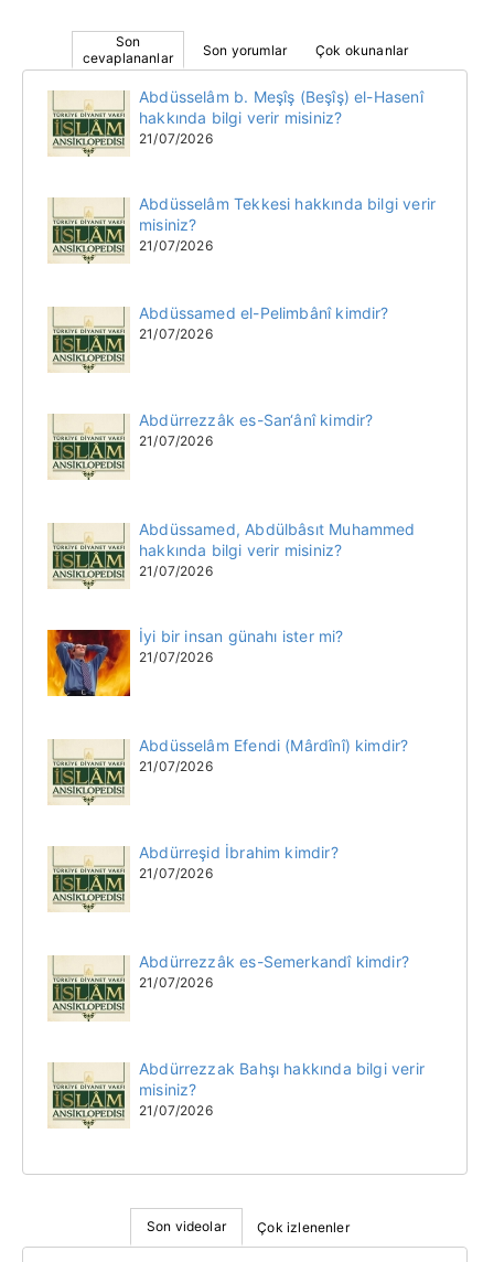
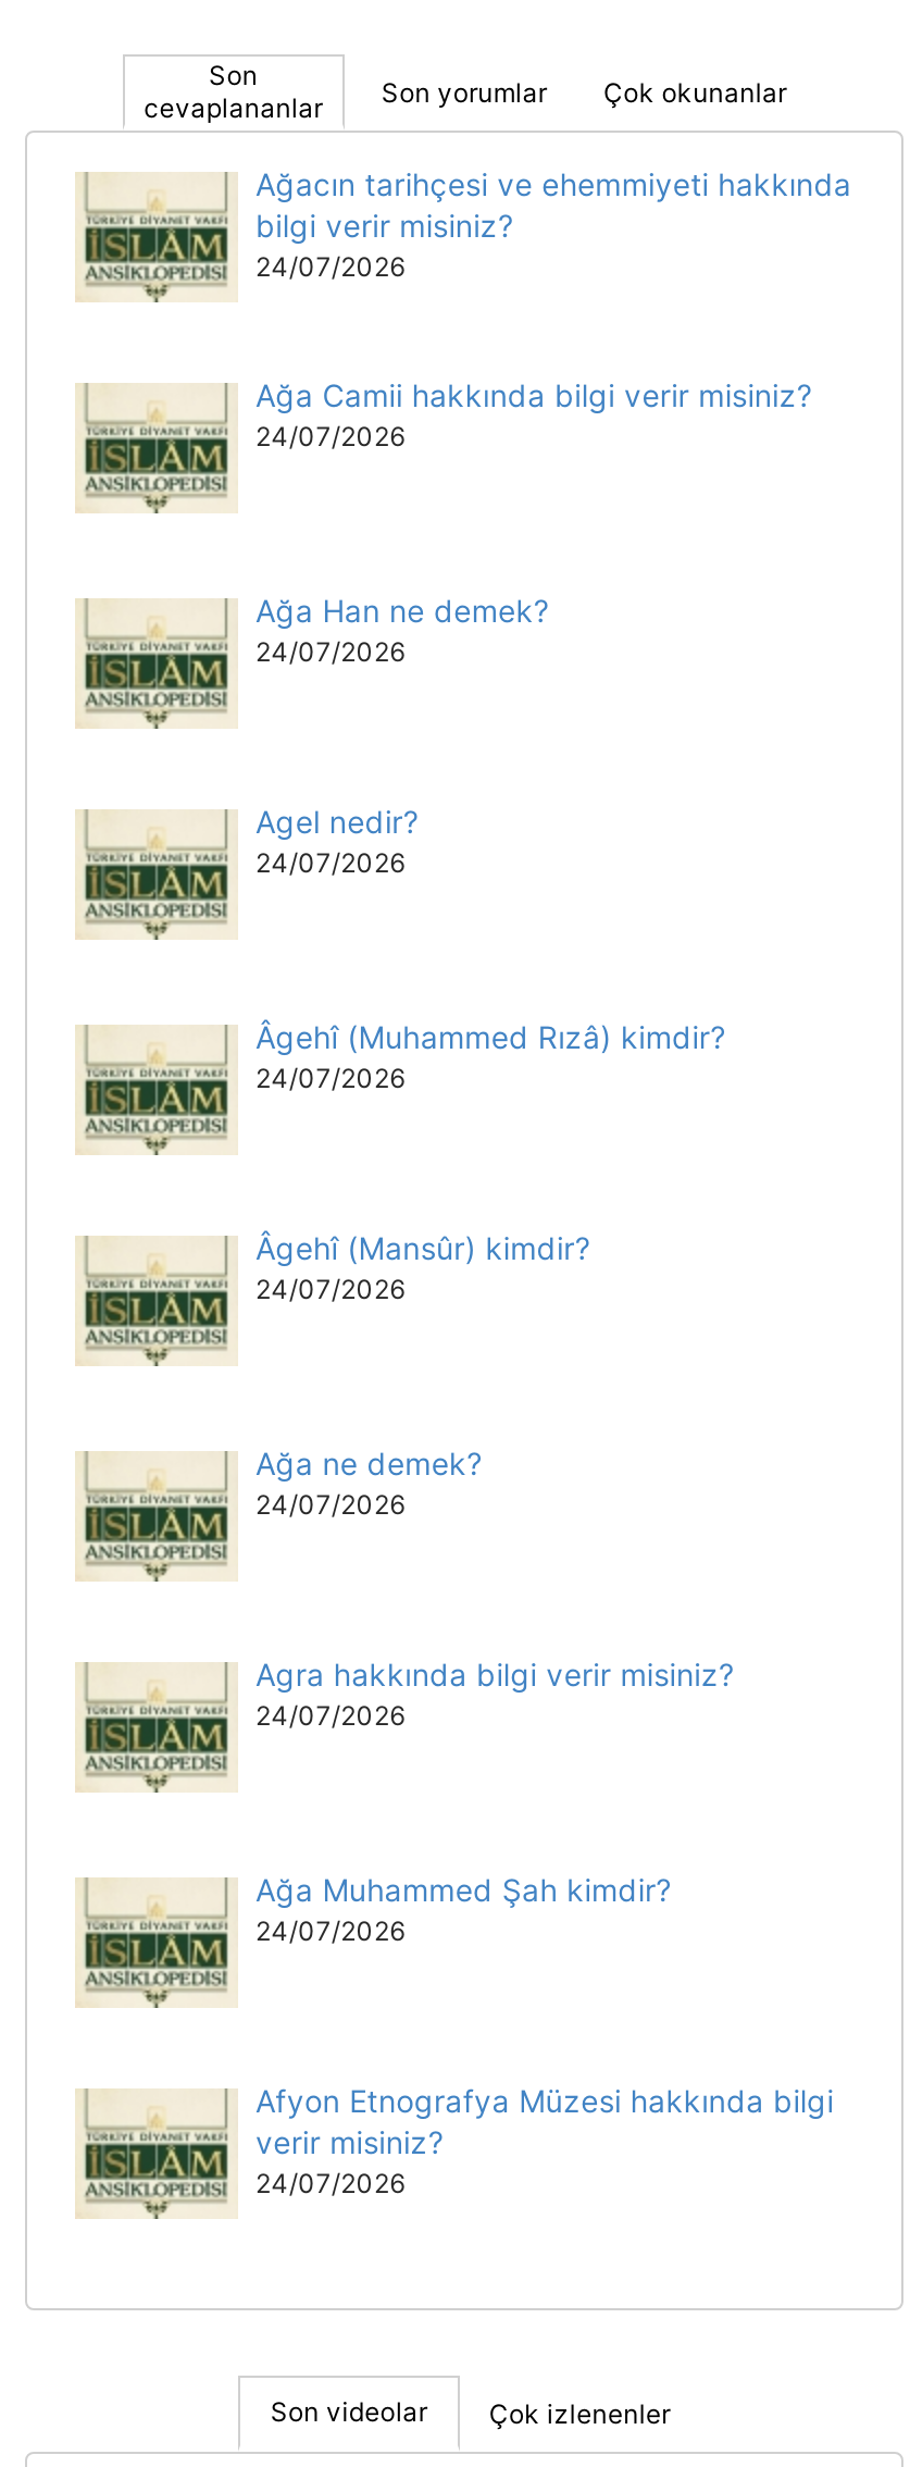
[139,87,423,147] Abdüsselâm b. Meşîş (Beşîş) el-Hasenî | hakkında bilgi verir misiniz? | 21/07/2026 -> [255,165,852,283] Ağacın tarihçesi ve ehemmiyeti hakkında | bilgi verir misiniz? | 24/07/2026
[139,194,436,254] Abdüsselâm Tekkesi hakkında bilgi verir | misiniz? | 21/07/2026 -> [255,376,812,453] Ağa Camii hakkında bilgi verir misiniz? | 24/07/2026
[139,303,389,342] Abdüssamed el-Pelimbânî kimdir? | 21/07/2026 -> [255,592,549,668] Ağa Han ne demek? | 24/07/2026
[139,410,373,449] Abdürrezzâk es-San‘ânî kimdir? | 21/07/2026 -> [255,803,419,879] Agel nedir? | 24/07/2026
[139,520,415,579] Abdüssamed, Abdülbâsıt Muhammed | hakkında bilgi verir misiniz? | 21/07/2026 -> [255,1018,726,1094] Âgehî (Muhammed Rızâ) kimdir? | 24/07/2026
[46,627,344,697] [image] | İyi bir insan günahı ister mi? | 21/07/2026 -> [75,1229,590,1366] [image] | Âgehî (Mansûr) kimdir? | 24/07/2026
[139,736,408,774] Abdüsselâm Efendi (Mârdînî) kimdir? | 21/07/2026 -> [255,1445,483,1521] Ağa ne demek? | 24/07/2026
[139,843,338,881] Abdürreşid İbrahim kimdir? | 21/07/2026 -> [255,1656,734,1732] Agra hakkında bilgi verir misiniz? | 24/07/2026
[139,952,409,991] Abdürrezzâk es-Semerkandî kimdir? | 21/07/2026 -> [255,1871,672,1947] Ağa Muhammed Şah kimdir? | 24/07/2026
[139,1059,424,1119] Abdürrezzak Bahşı hakkında bilgi verir | misiniz? | 21/07/2026 -> [255,2082,834,2199] Afyon Etnografya Müzesi hakkında bilgi | verir misiniz? | 24/07/2026

